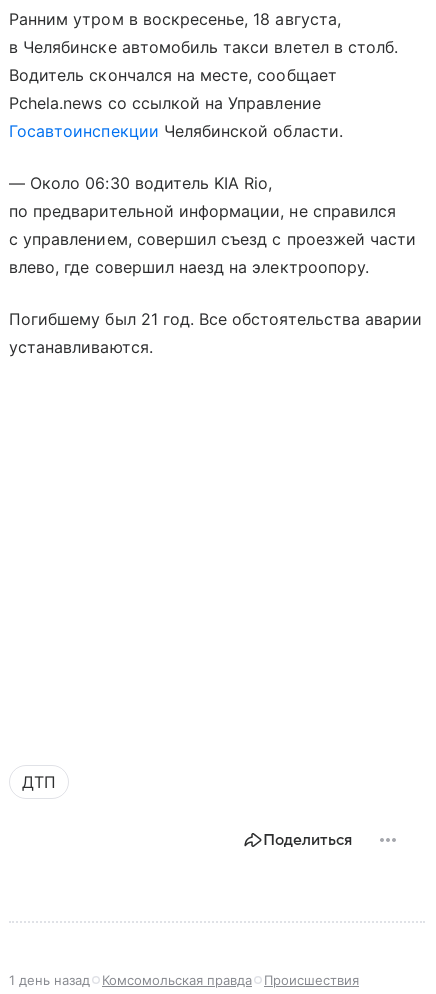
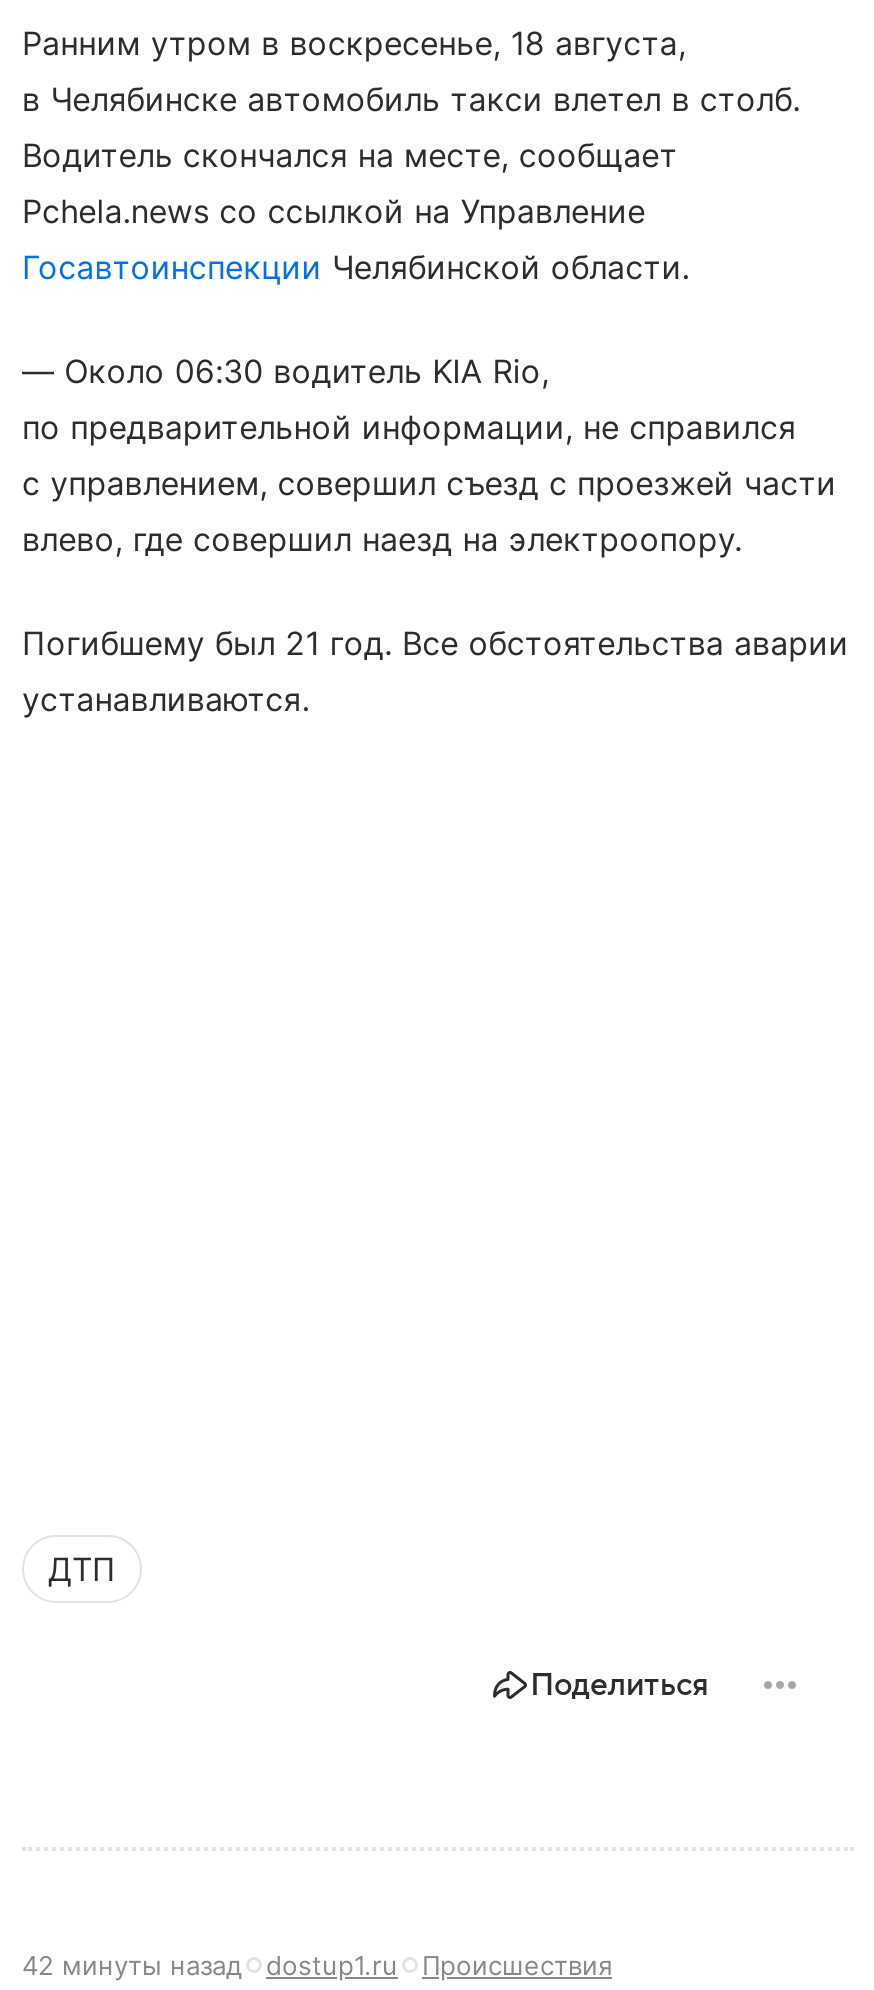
[9,972,252,988] 1 день назад | Комсомольская правда -> [22,1948,398,1980] 42 минуты назад | dostup1.ru

